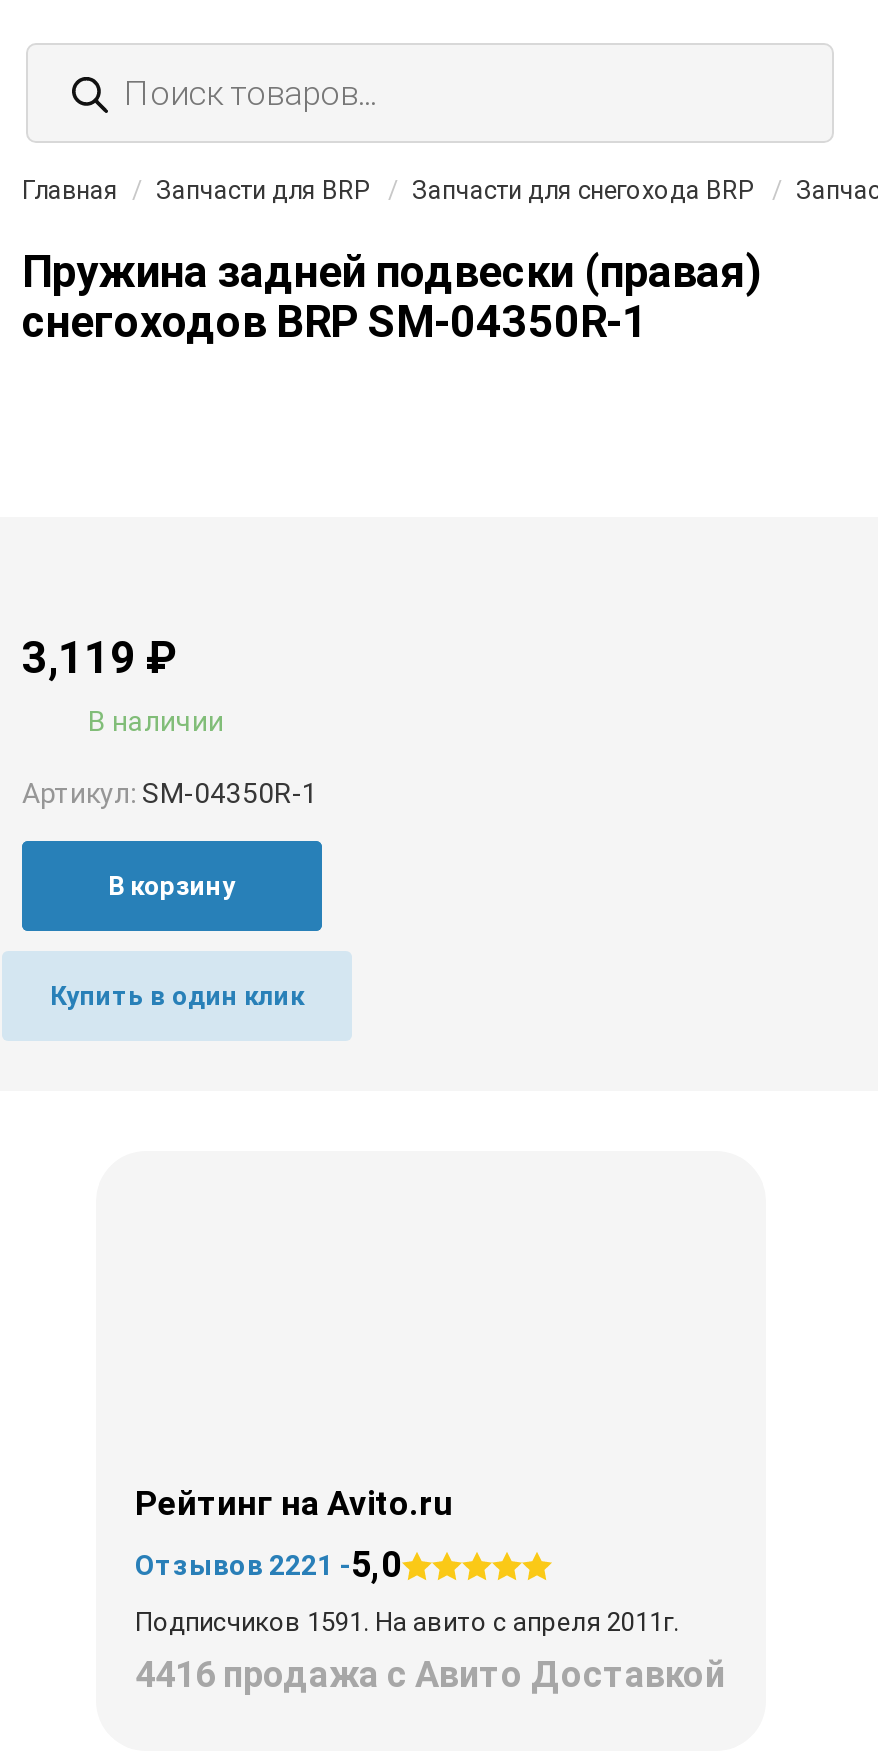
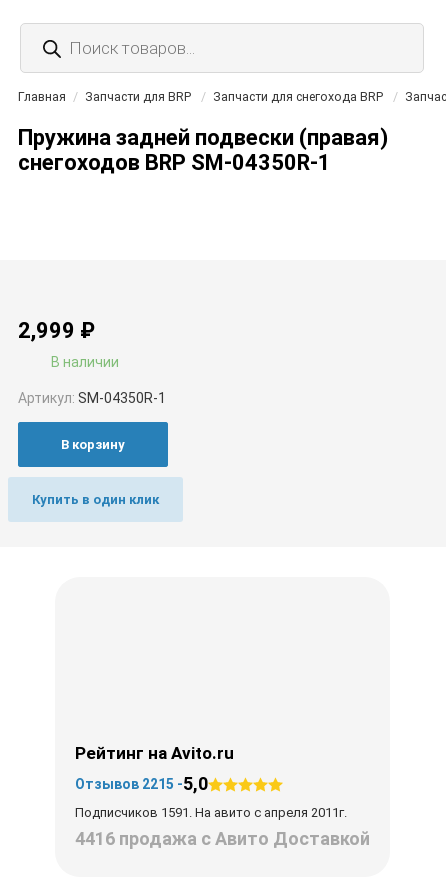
[22,633,176,683] 3,119 ₽ -> [18,318,95,343] 2,999 ₽
[135,1543,401,1585] Отзывов 2221 -5,0 -> [74,773,207,794] Отзывов 2215 -5,0

